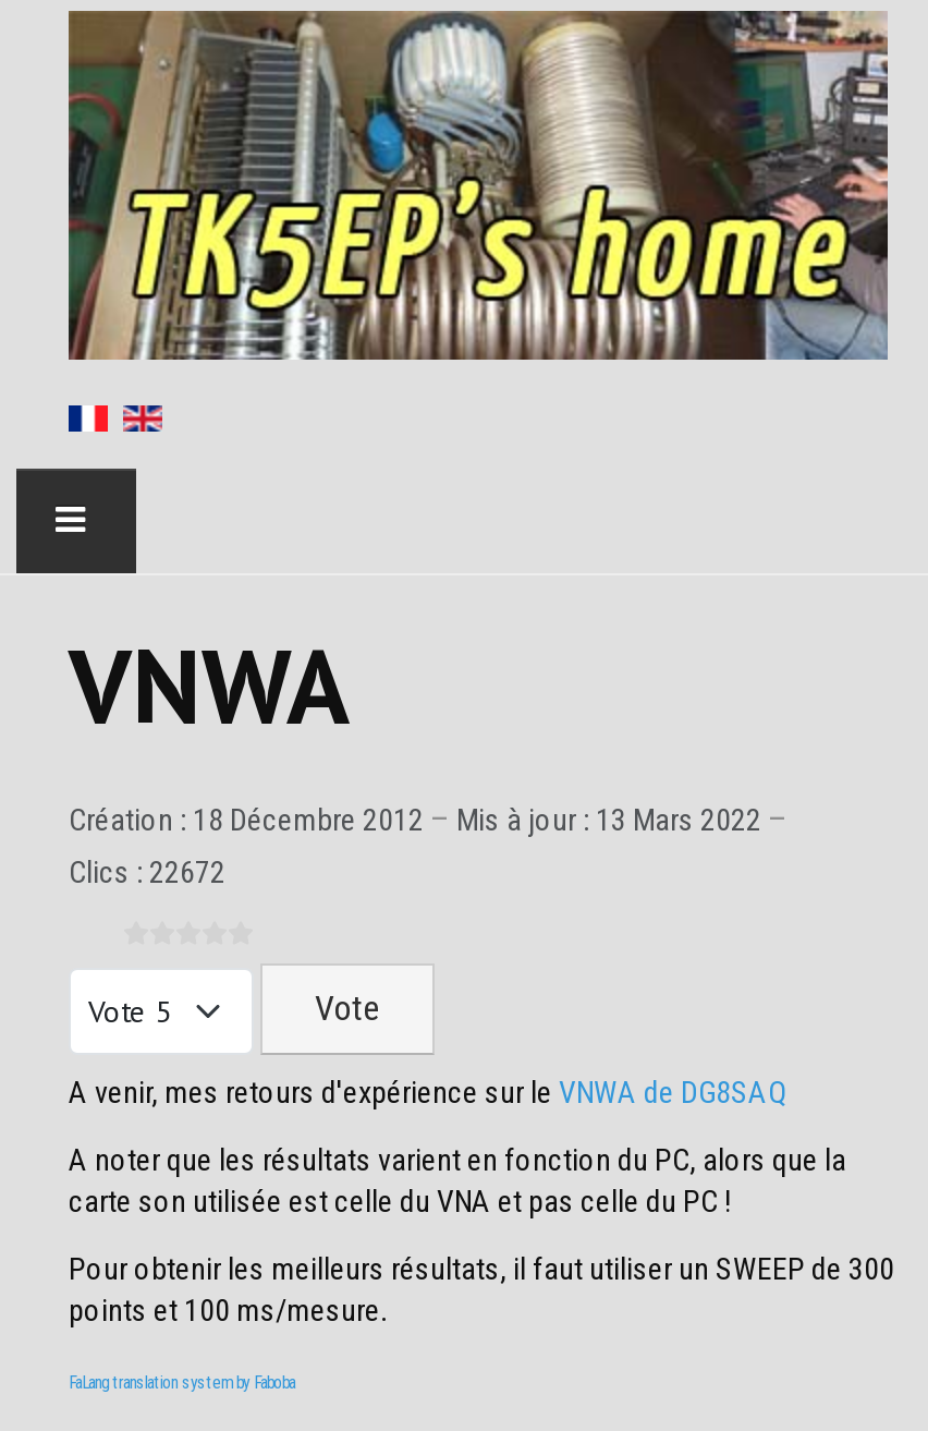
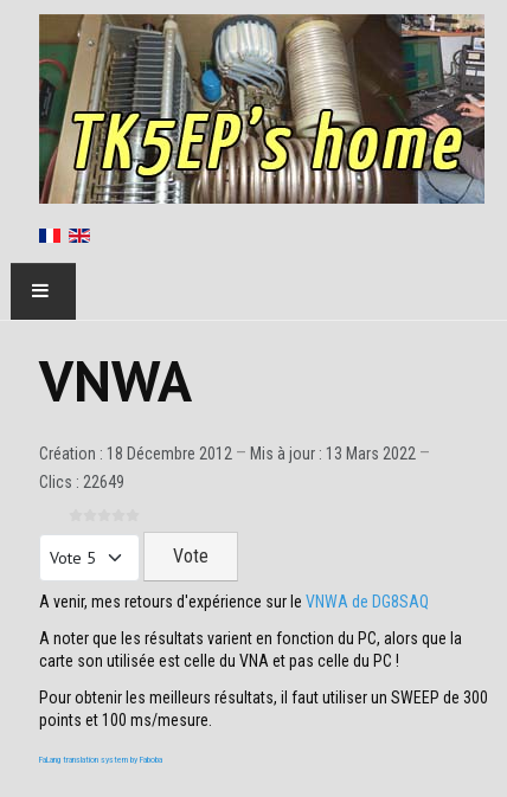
[69,854,225,889] Clics : 22672 -> [39,473,124,491] Clics : 22649

